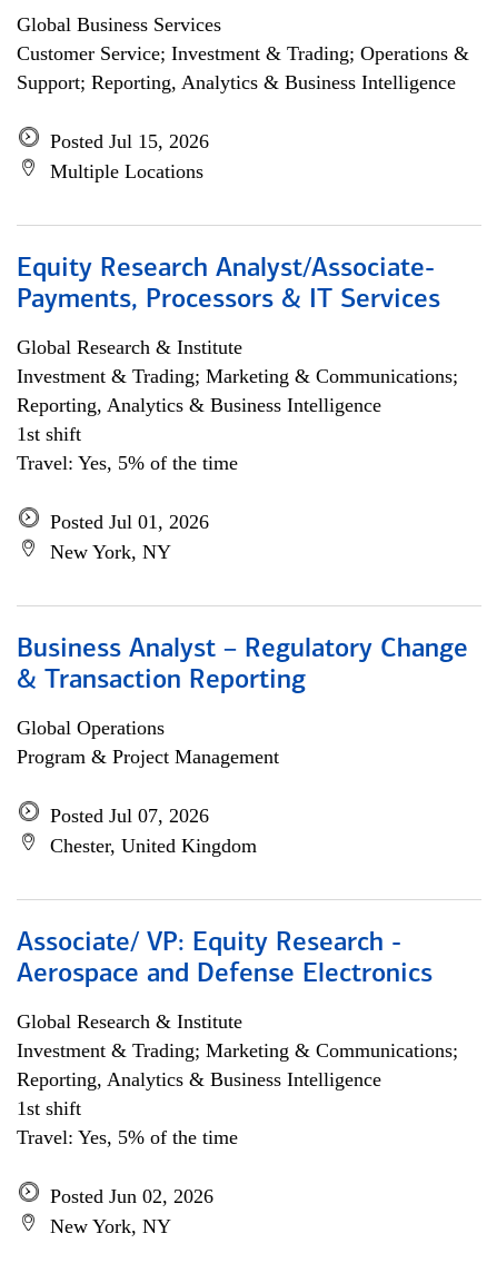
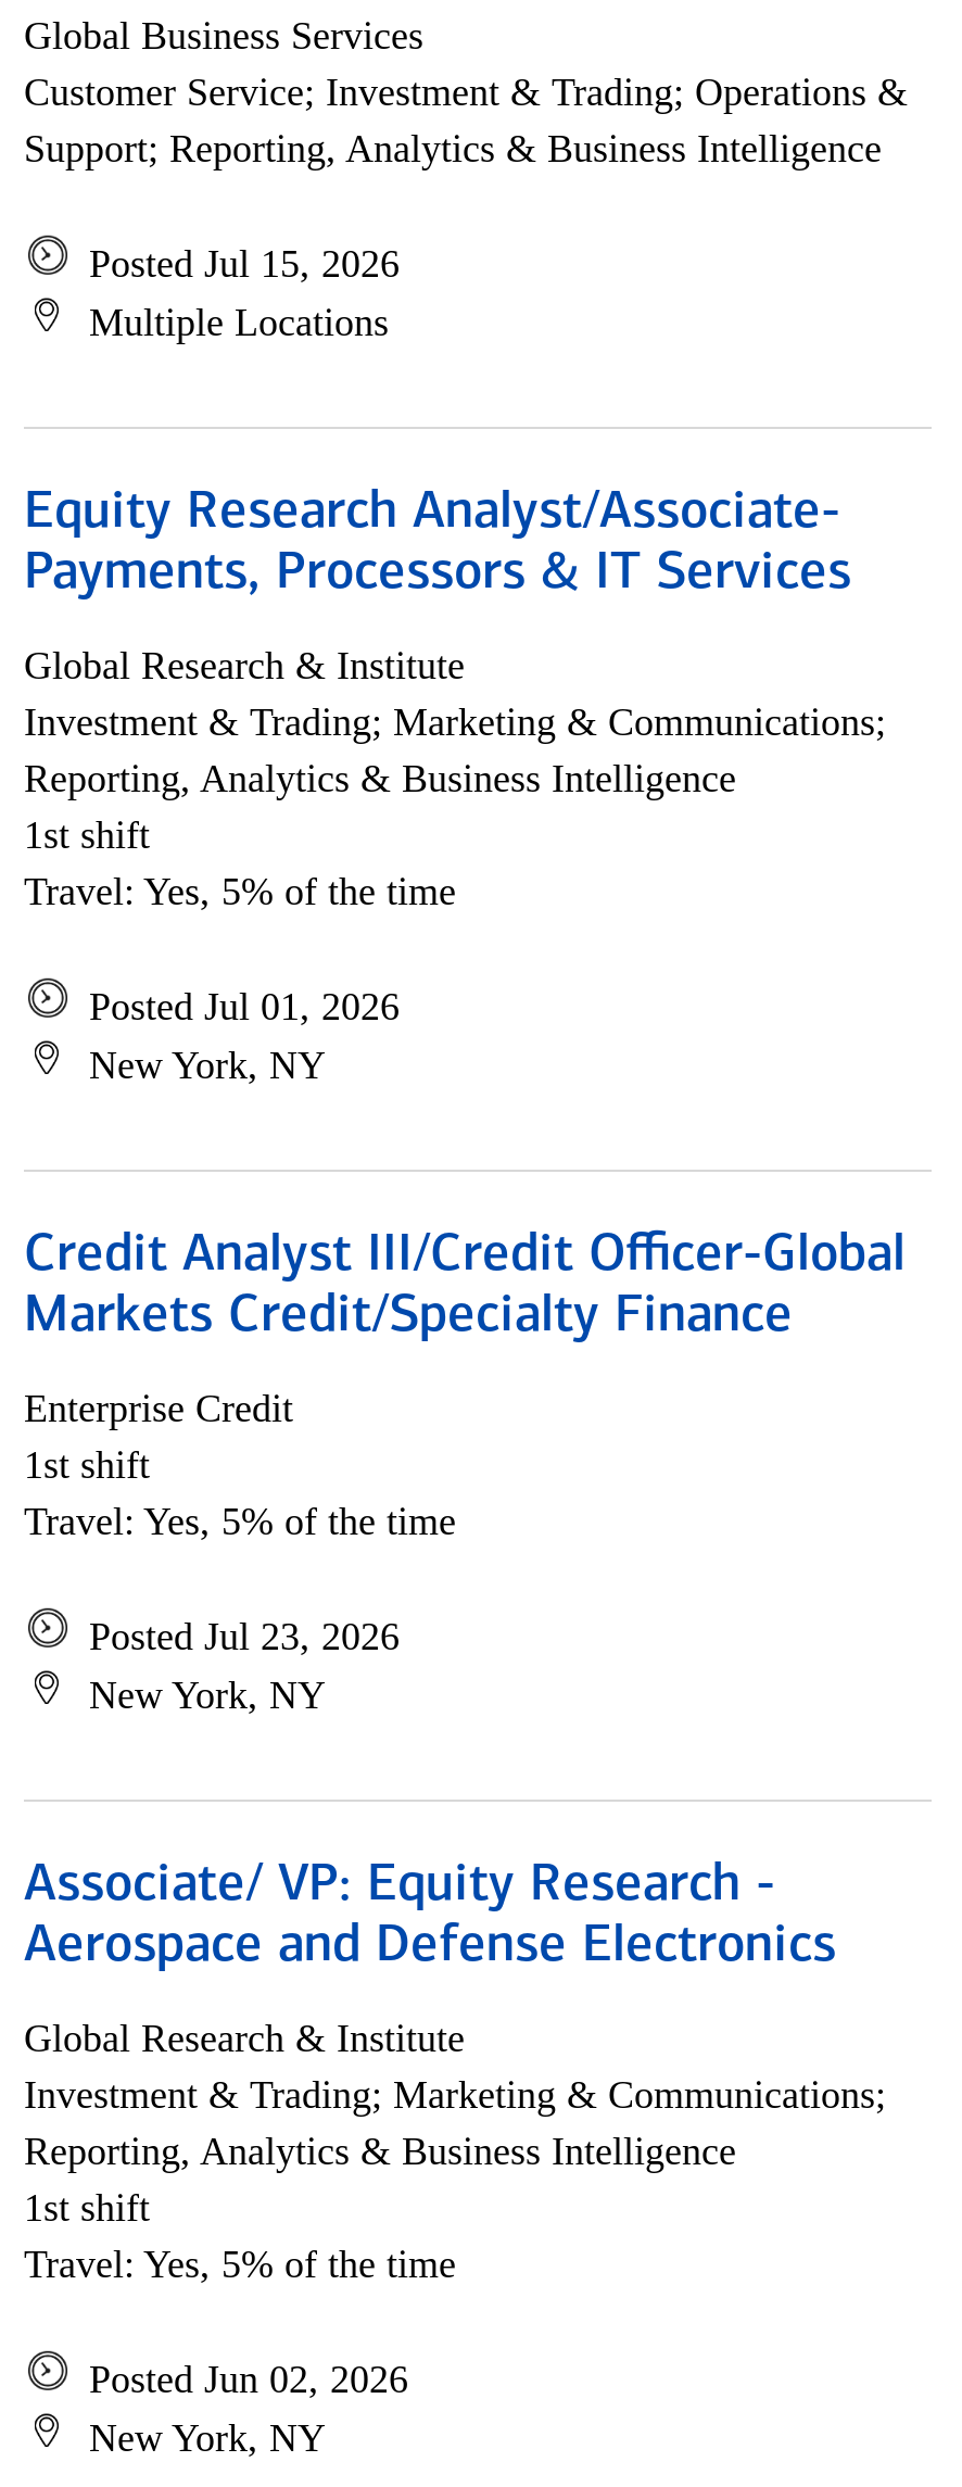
[17,636,468,694] Business Analyst – Regulatory Change | & Transaction Reporting -> [24,1230,906,1343] Credit Analyst III/Credit Officer-Global | Markets Credit/Specialty Finance
[17,717,279,768] Global Operations | Program & Project Management -> [24,1387,456,1543] Enterprise Credit | 1st shift | Travel: Yes, 5% of the time
[50,805,257,857] Posted Jul 07, 2026 | Chester, United Kingdom -> [89,1615,400,1717] Posted Jul 23, 2026 | New York, NY

